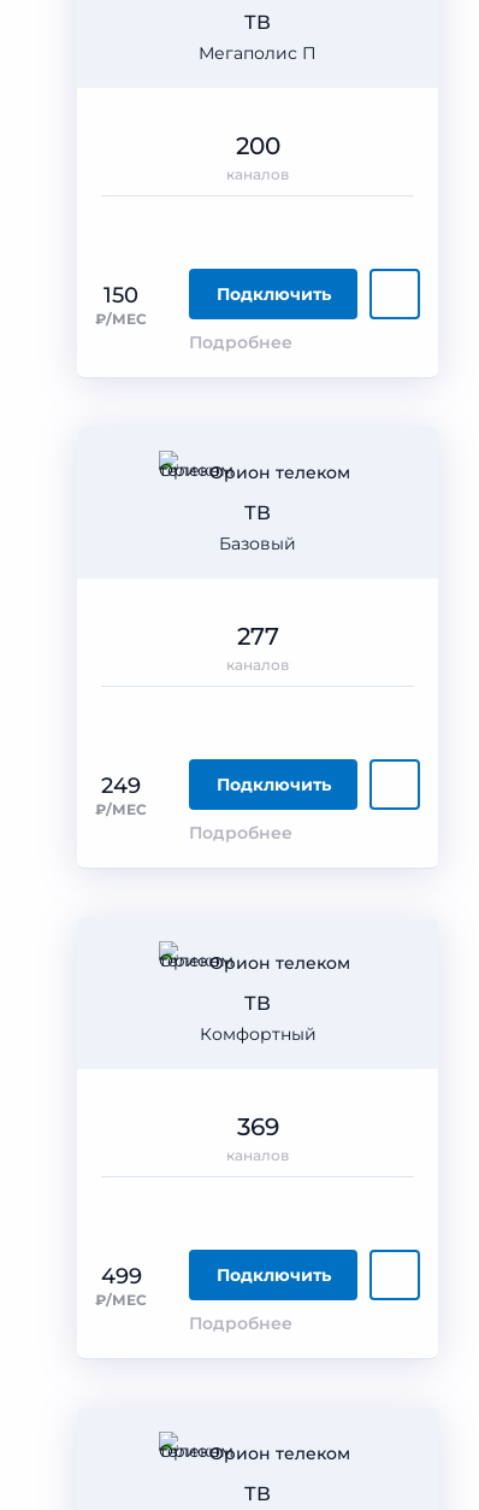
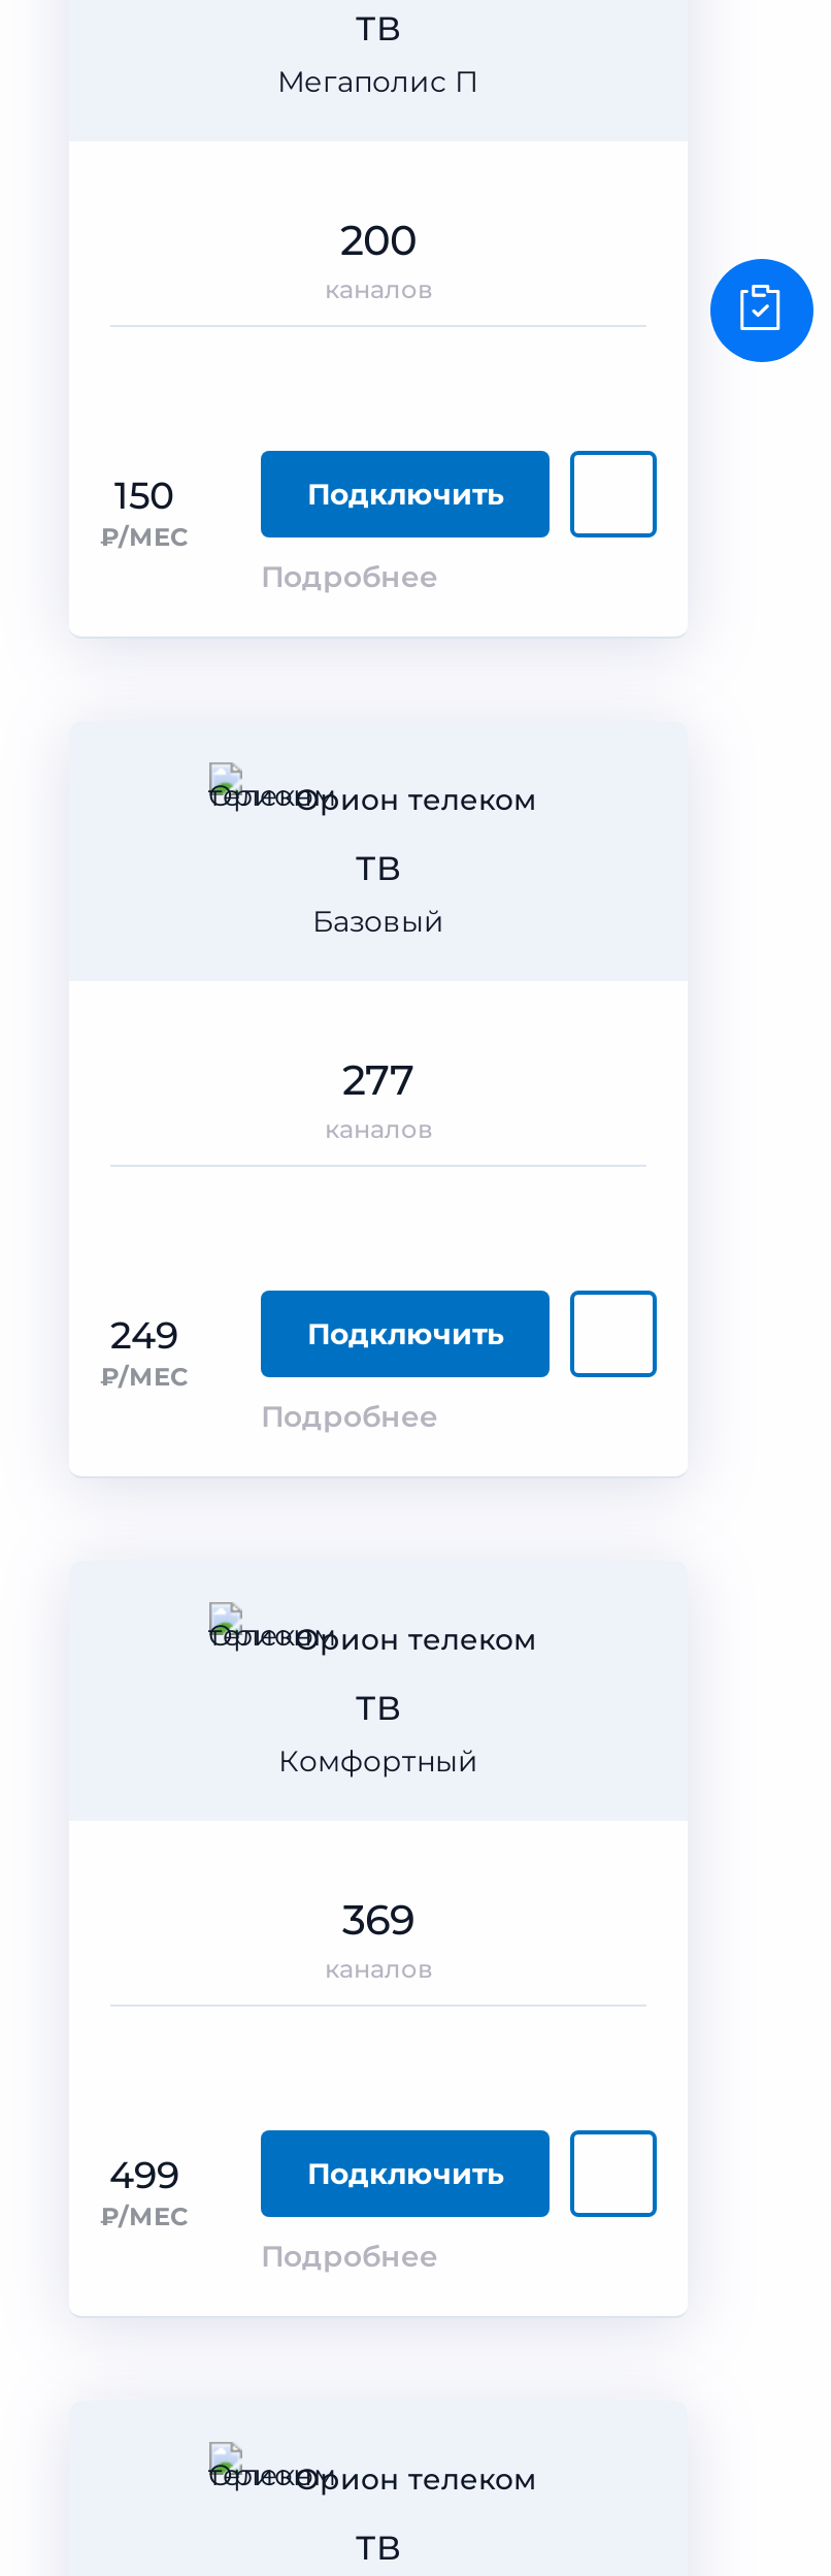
none -> [708,257,816,364] [image]

